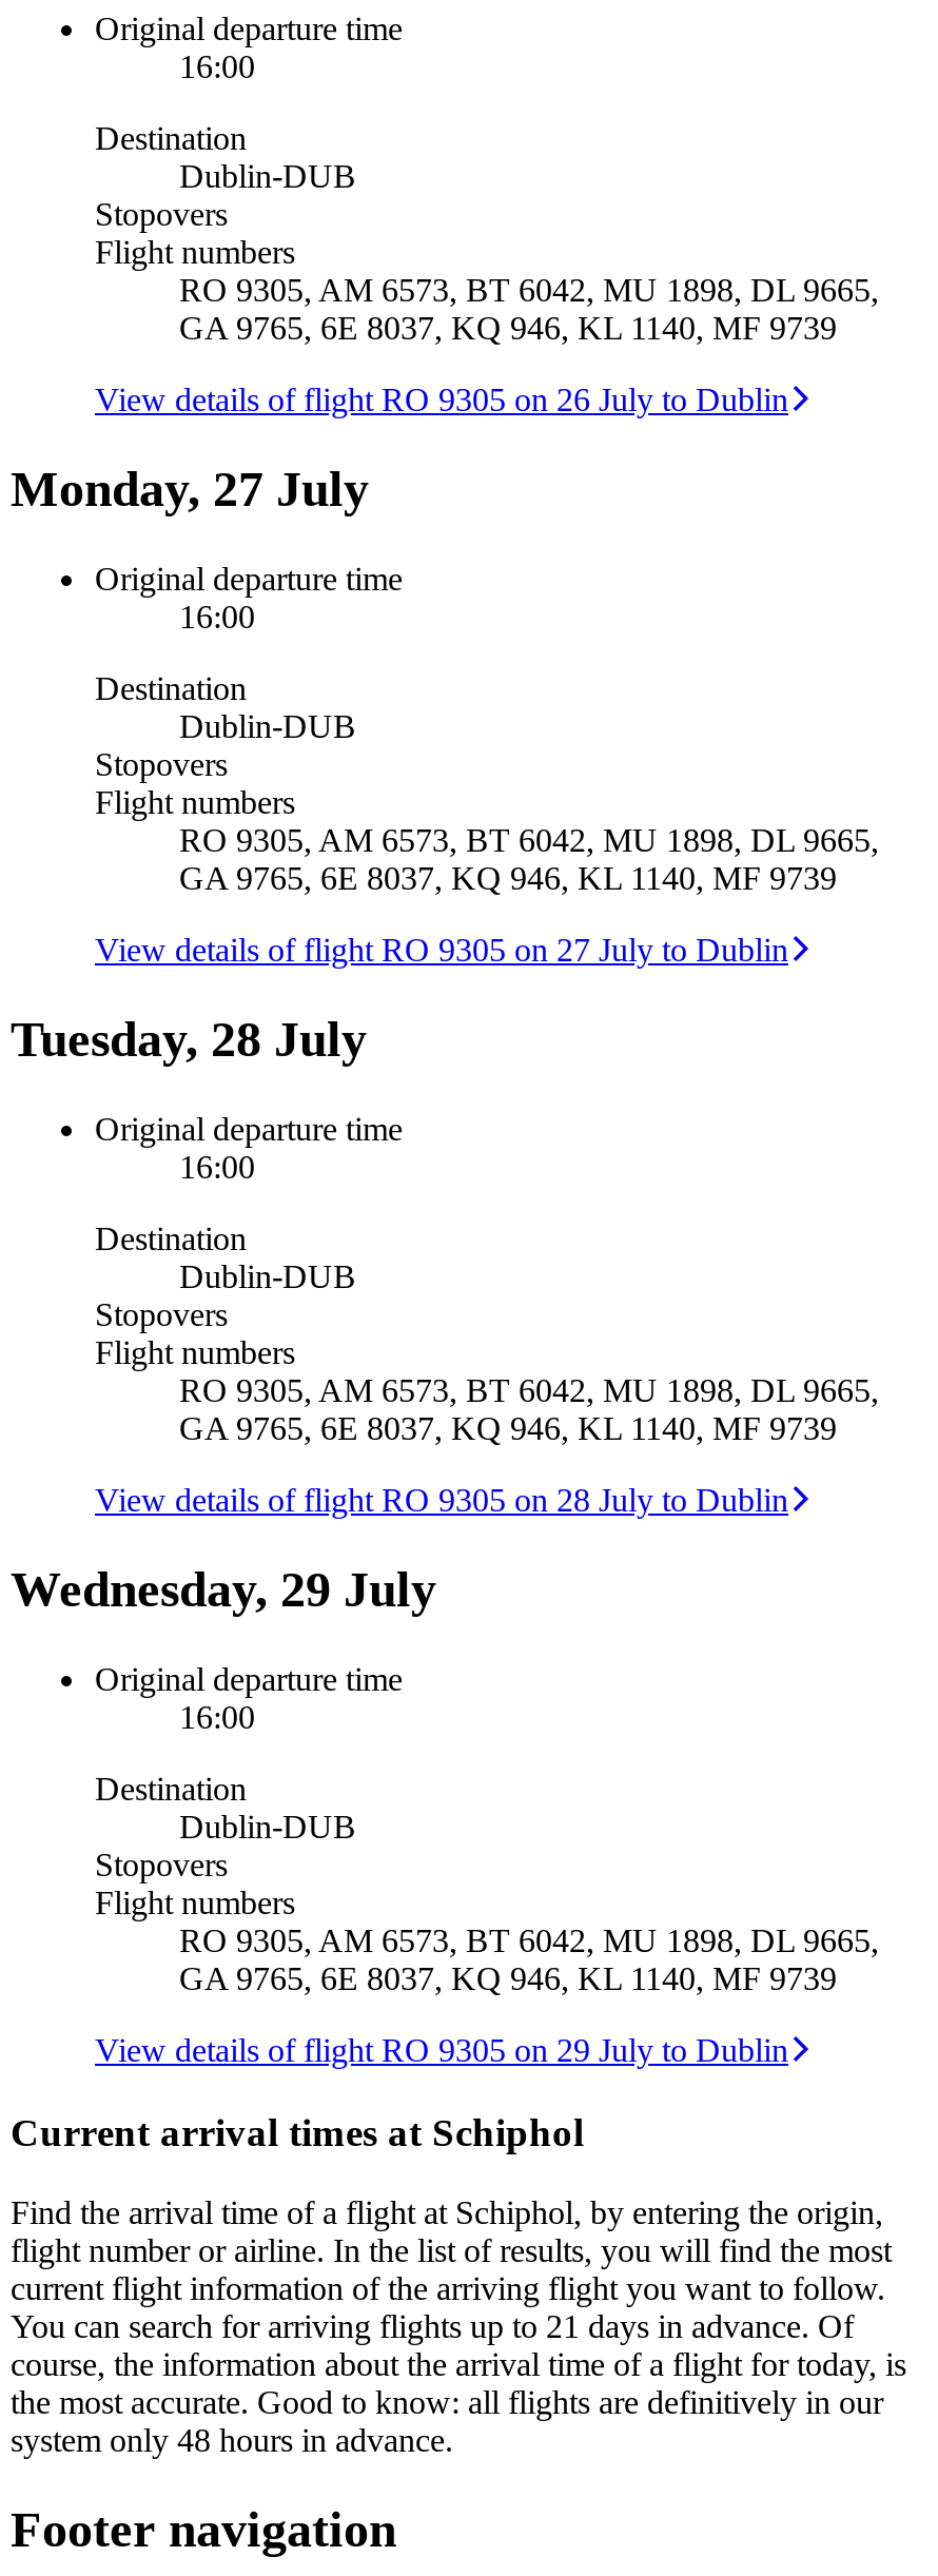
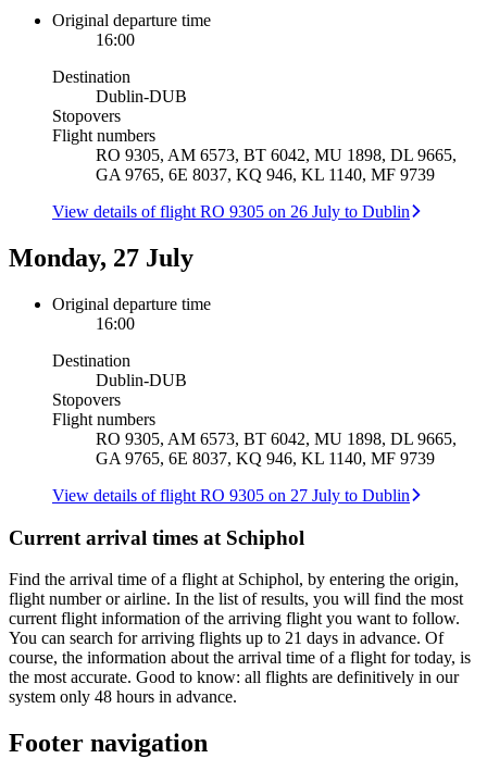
[11,1012,879,2068] Tuesday, 28 July | Original departure time | 16:00 | Destination | Dublin-DUB | Stopovers | Flight numbers | RO 9305, AM 6573, BT 6042, MU 1898, DL 9665, | GA 9765, 6E 8037, KQ 946, KL 1140, MF 9739 | View details of flight RO 9305 on 28 July to Dublin | Wednesday, 29 July | Original departure time | 16:00 | Destination | Dublin-DUB | Stopovers | Flight numbers | RO 9305, AM 6573, BT 6042, MU 1898, DL 9665, | GA 9765, 6E 8037, KQ 946, KL 1140, MF 9739 | View details of flight RO 9305 on 29 July to Dublin -> none

